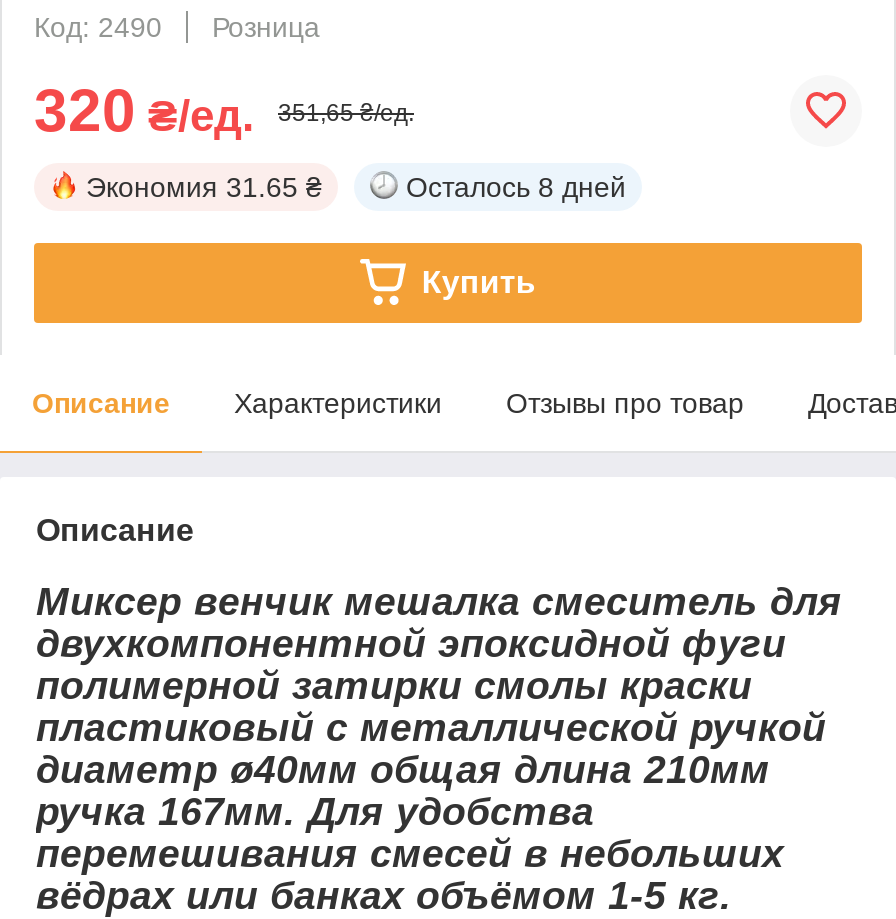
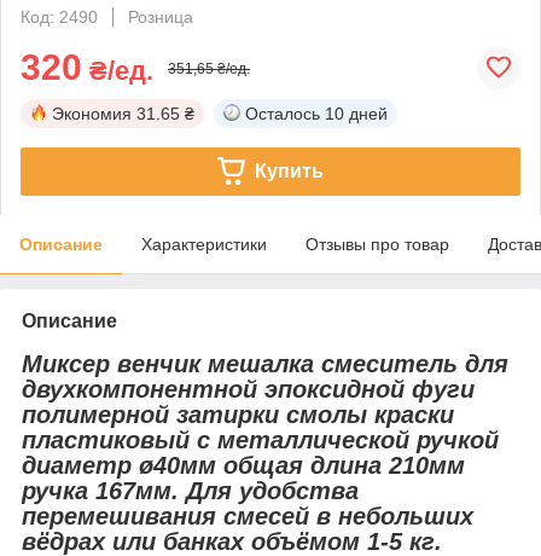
[406,171,626,203] Осталось 8 дней -> [245,104,388,123] Осталось 10 дней

